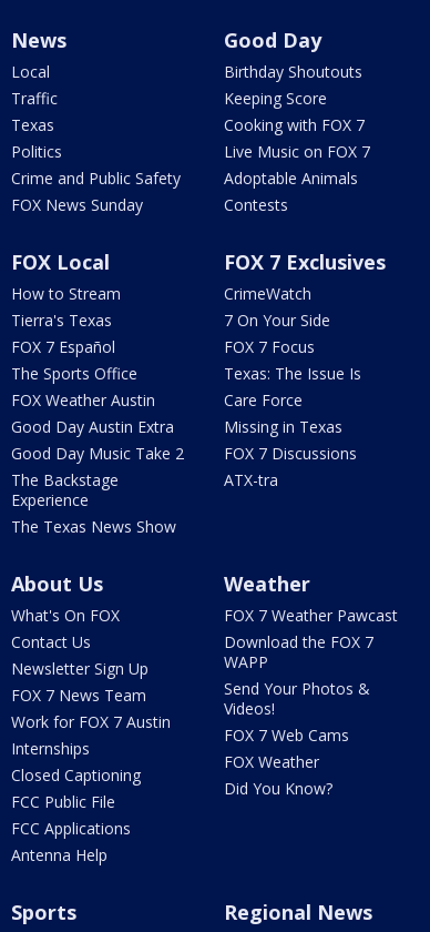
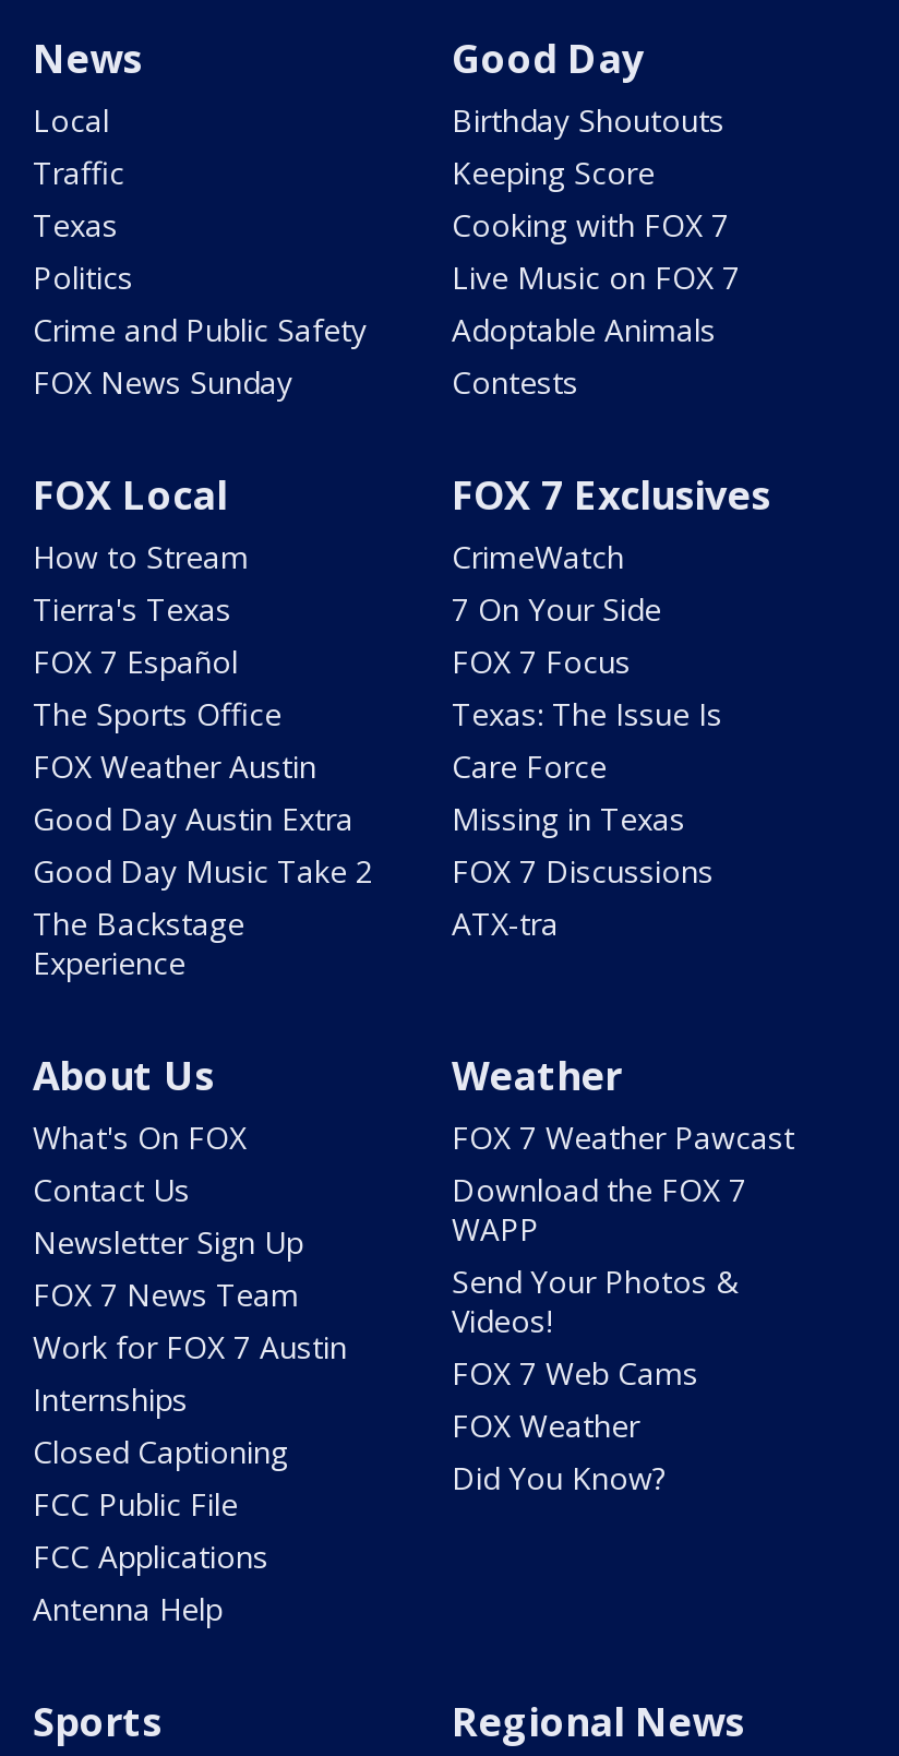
[11,516,176,537] The Texas News Show -> none

